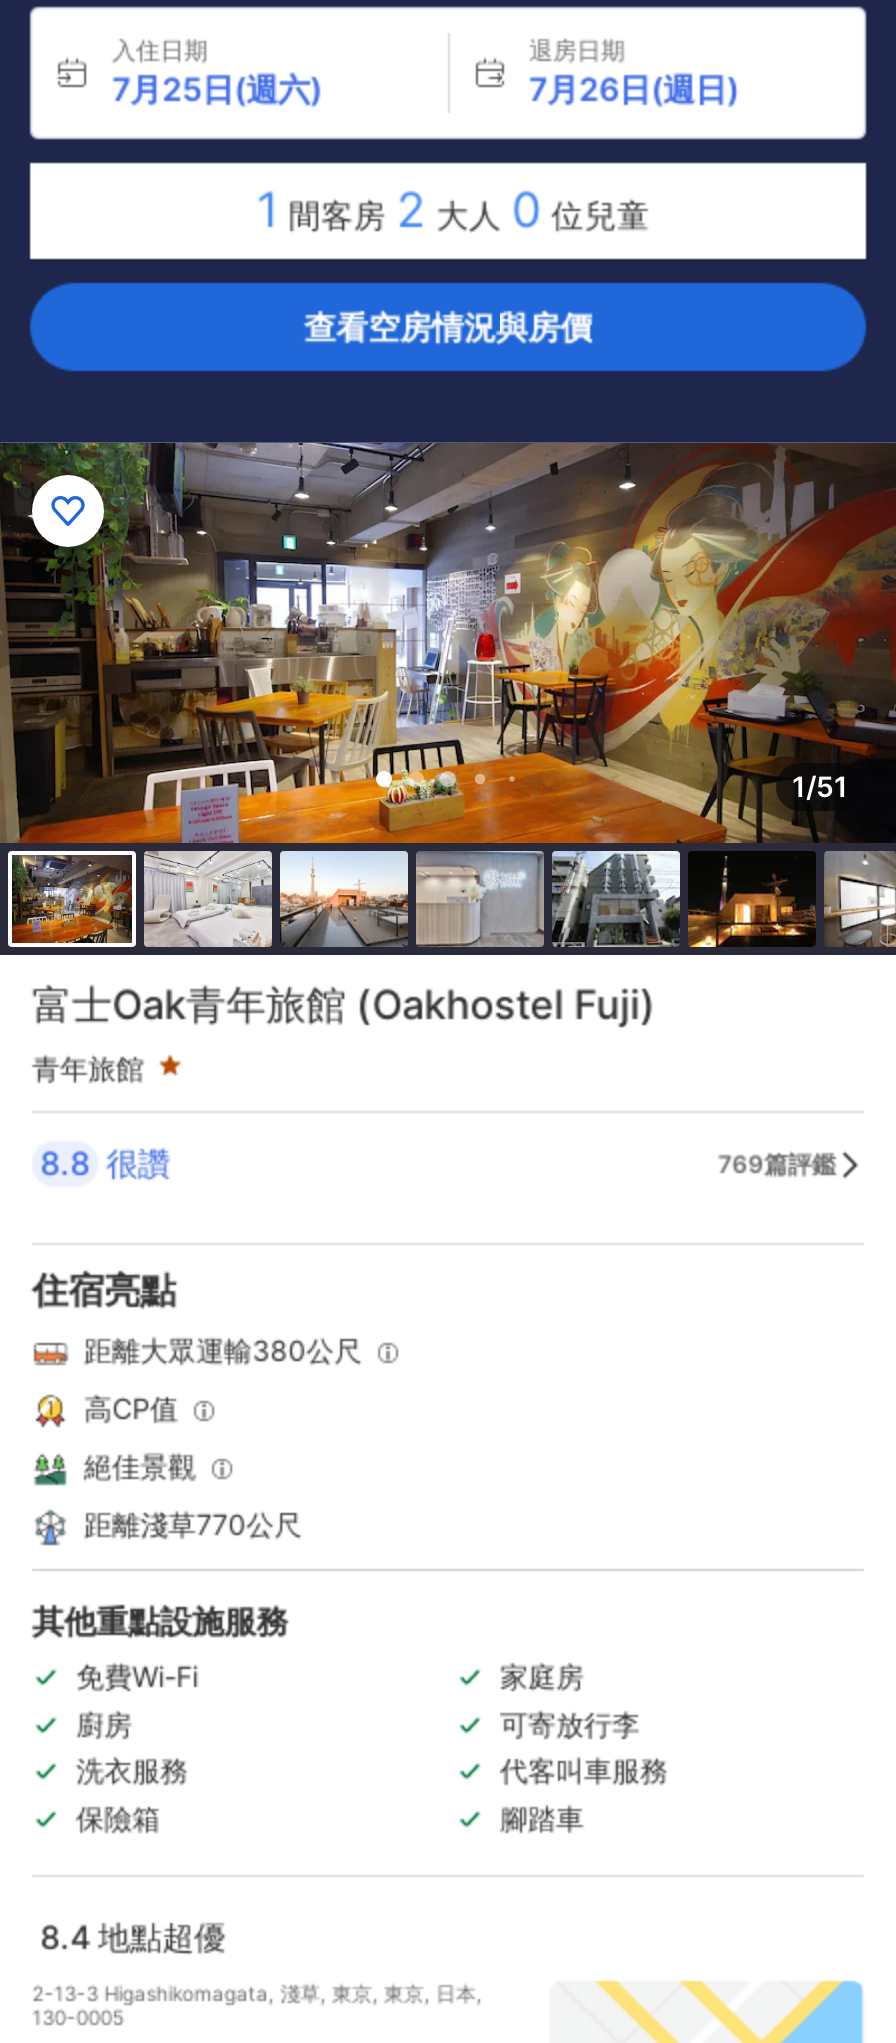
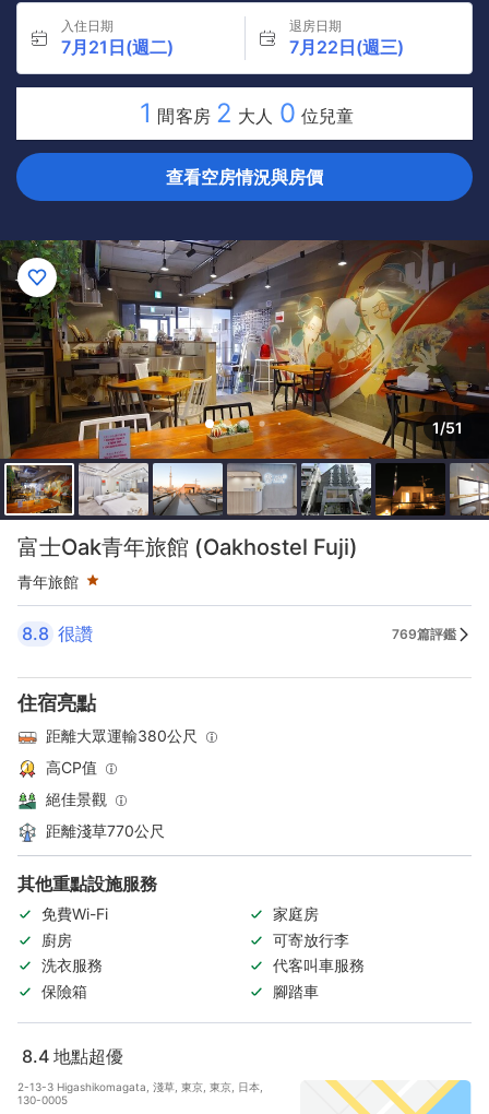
[112,69,322,109] 7月25日(週六) -> [61,36,174,58] 7月21日(週二)
[529,69,739,109] 7月26日(週日) -> [289,36,403,58] 7月22日(週三)

